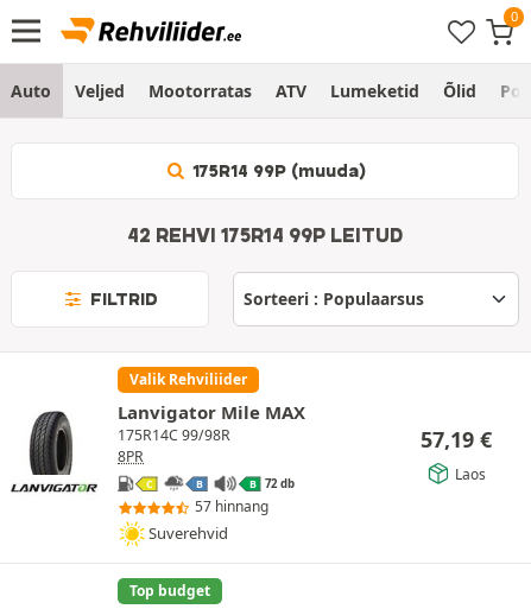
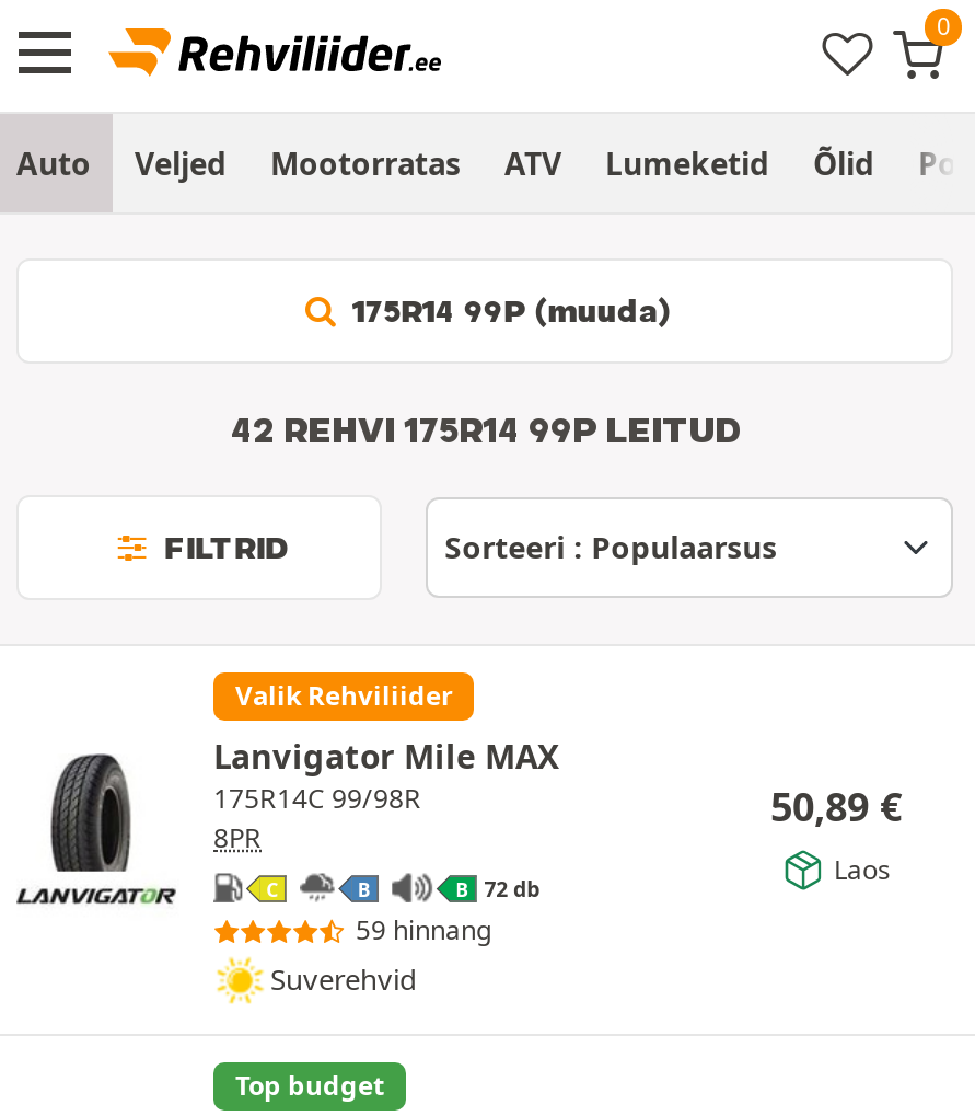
[420,425,491,453] 57,19 € -> [770,780,902,832] 50,89 €
[195,496,268,516] 57 hinnang -> [356,911,491,948] 59 hinnang

